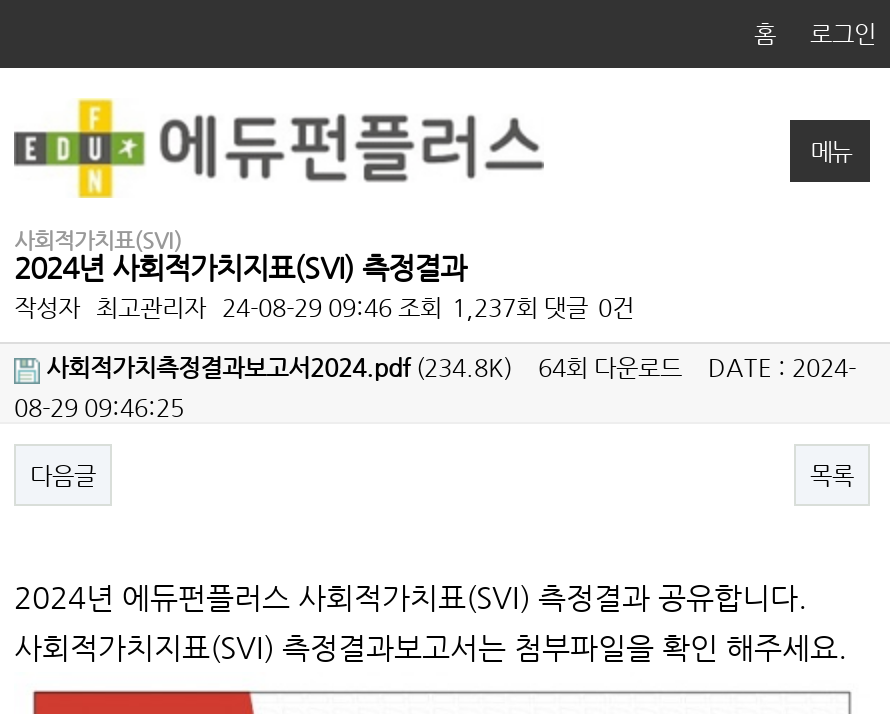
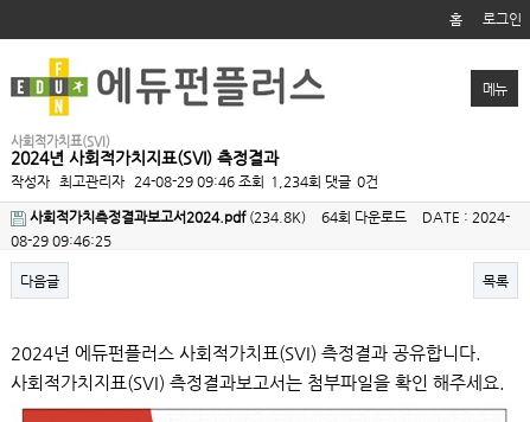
[14,294,634,322] 작성자 최고관리자 24-08-29 09:46 조회 1,237회 댓글 0건 -> [11,173,378,190] 작성자 최고관리자 24-08-29 09:46 조회 1,234회 댓글 0건

